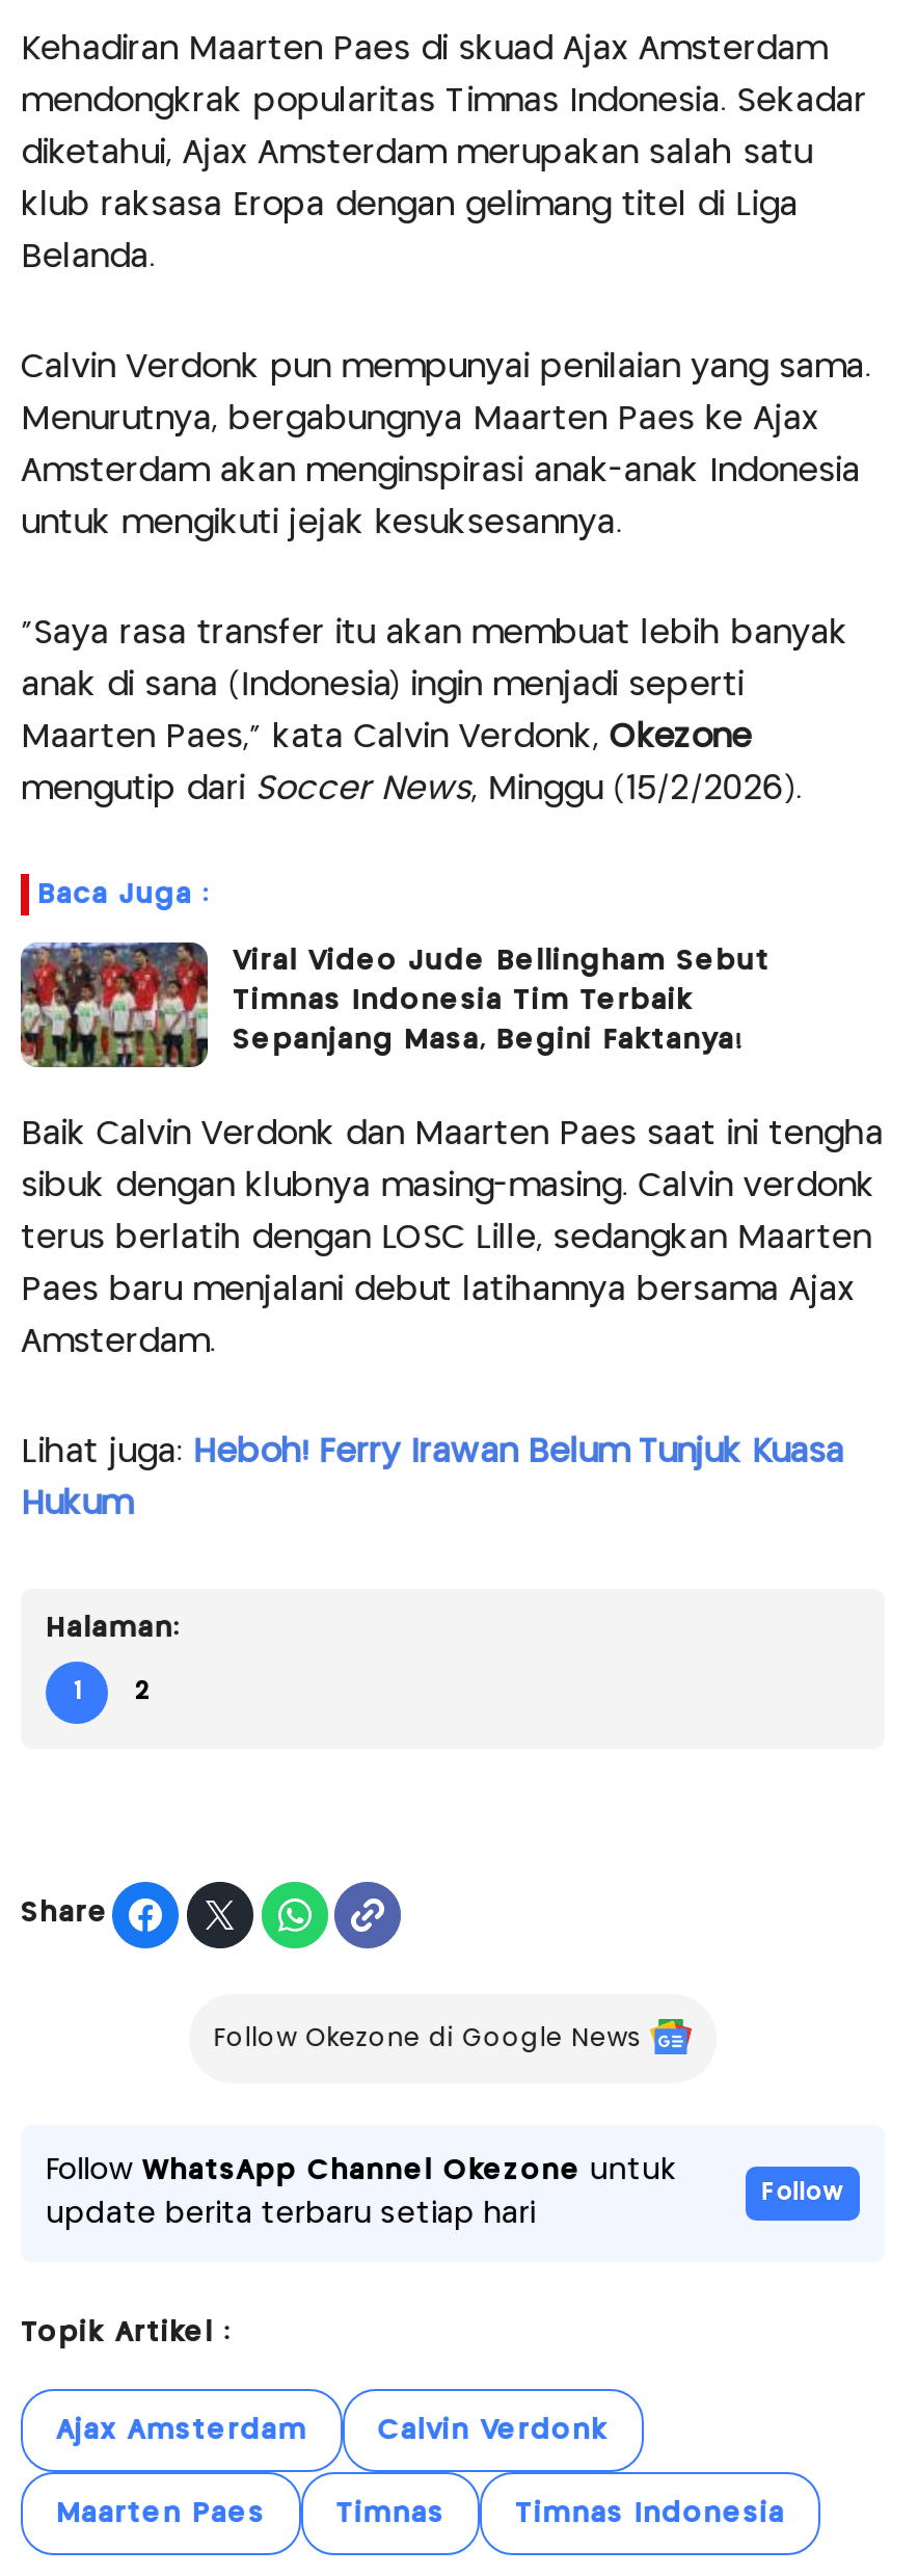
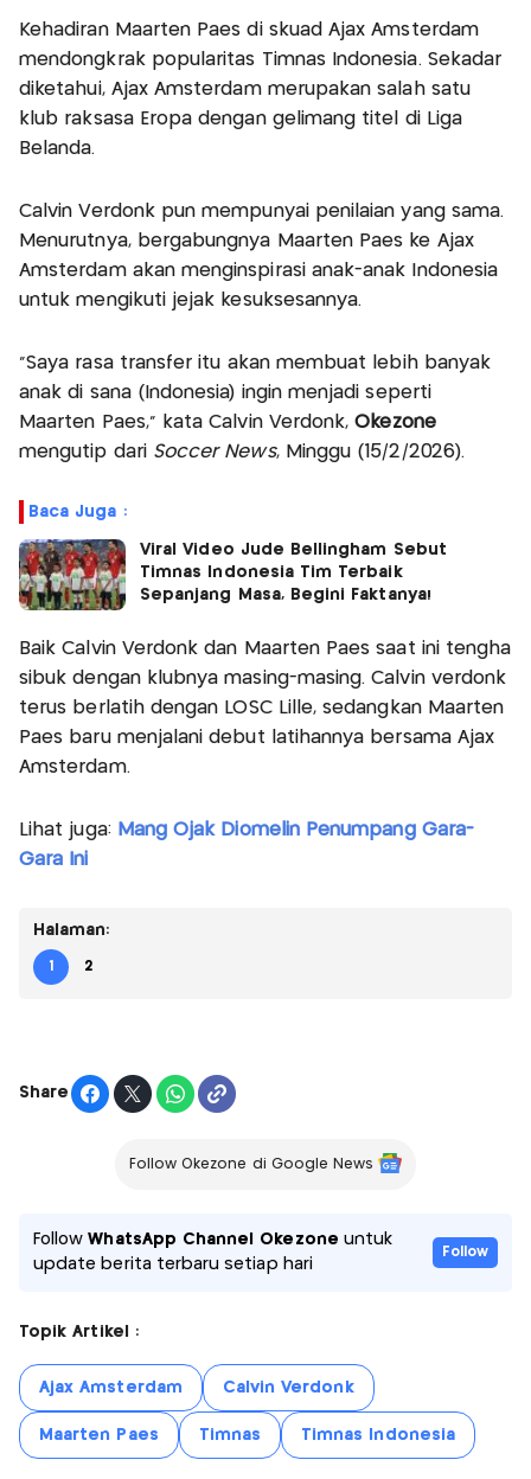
[21,1437,844,1468] Lihat juga: Heboh! Ferry Irawan Belum Tunjuk Kuasa -> [19,821,474,839] Lihat juga: Mang Ojak Diomelin Penumpang Gara-
[21,1489,131,1520] Hukum -> [19,851,88,869] Gara Ini

